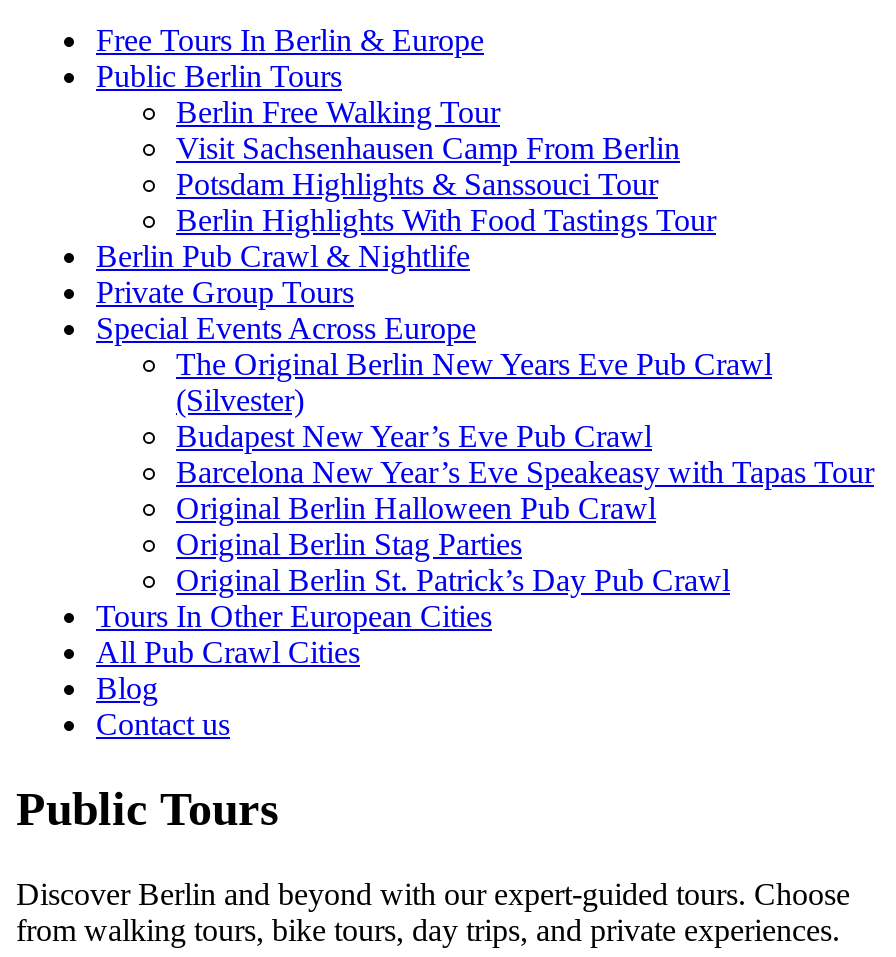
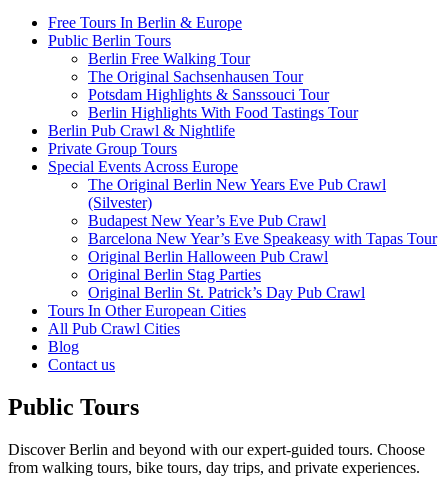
[176,131,680,165] Visit Sachsenhausen Camp From Berlin -> [88,68,303,85] The Original Sachsenhausen Tour

